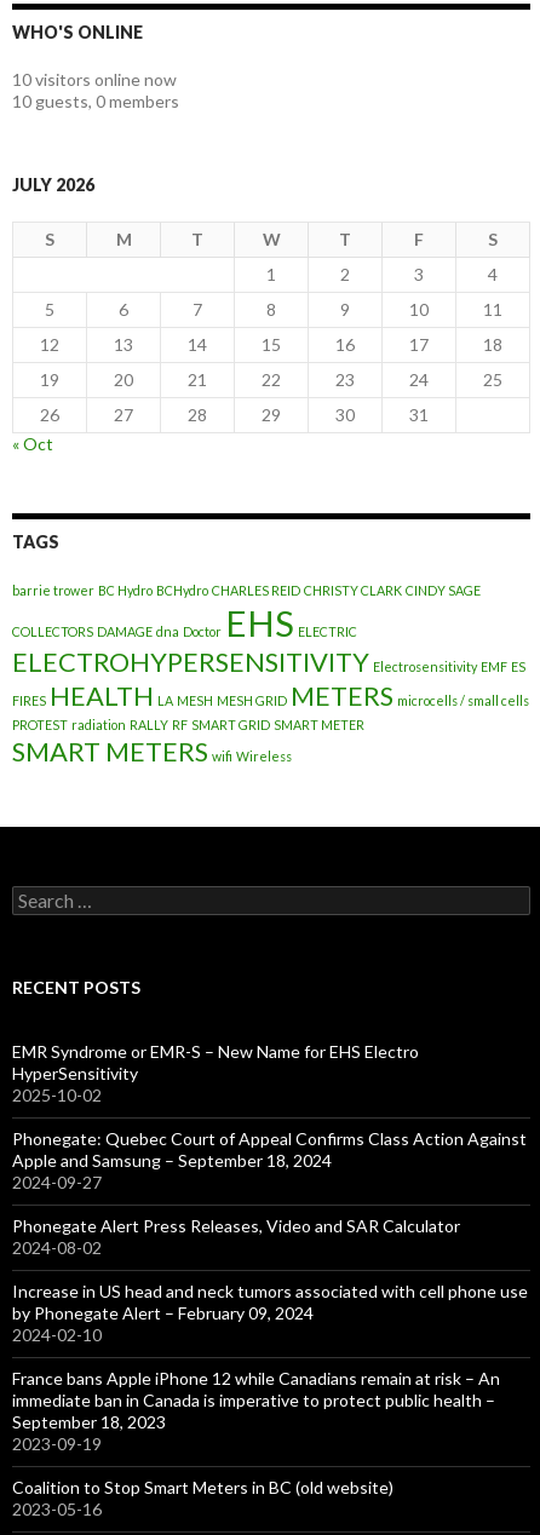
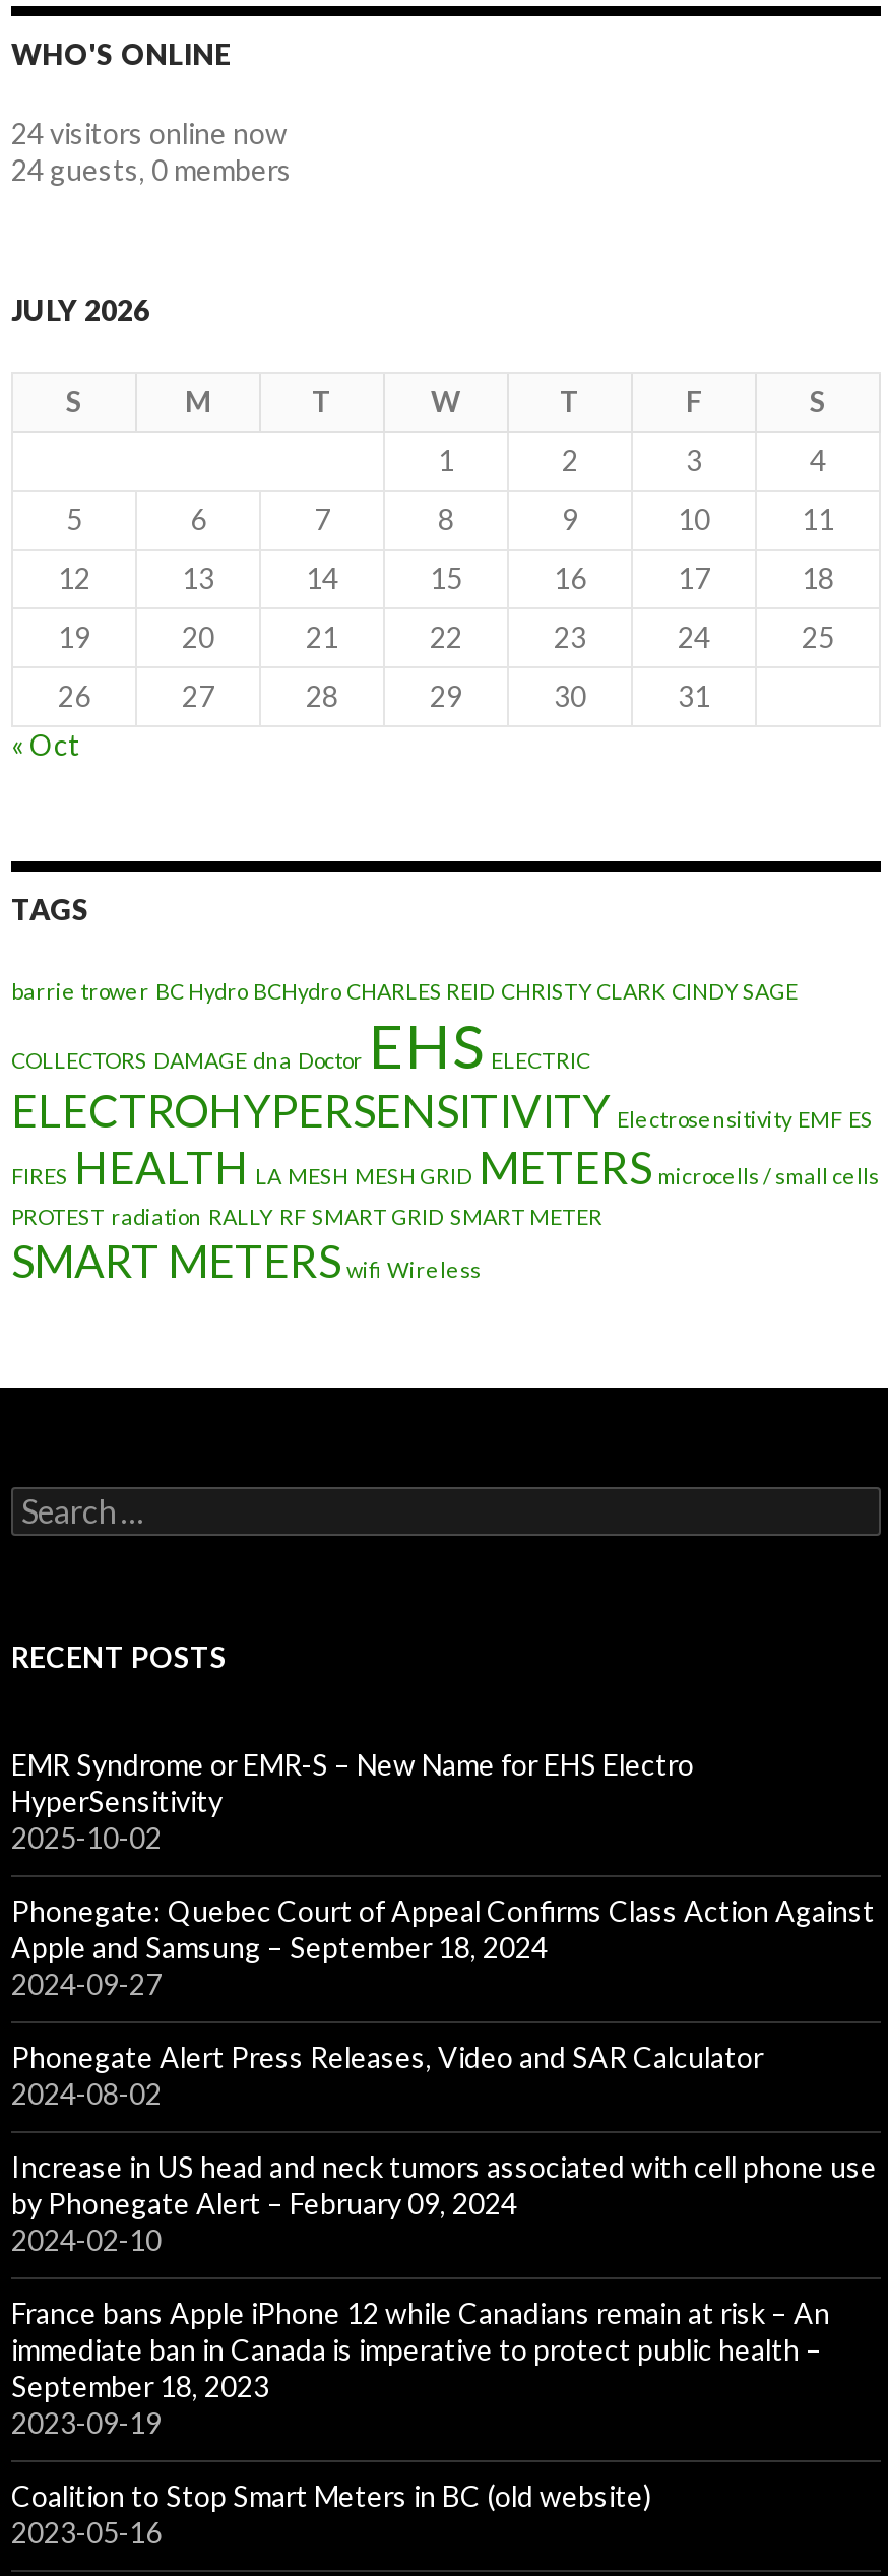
[12,69,177,89] 10 visitors online now -> [11,117,288,152] 24 visitors online now
[12,90,179,111] 10 guests, 0 members -> [11,154,292,188] 24 guests, 0 members

